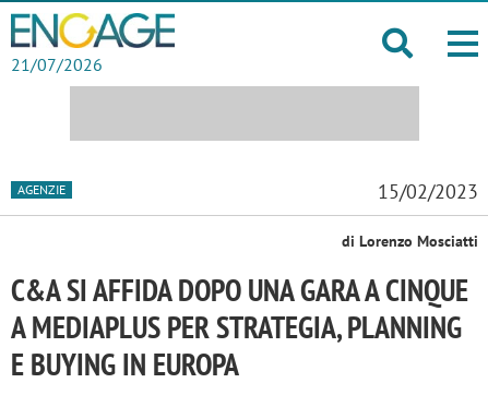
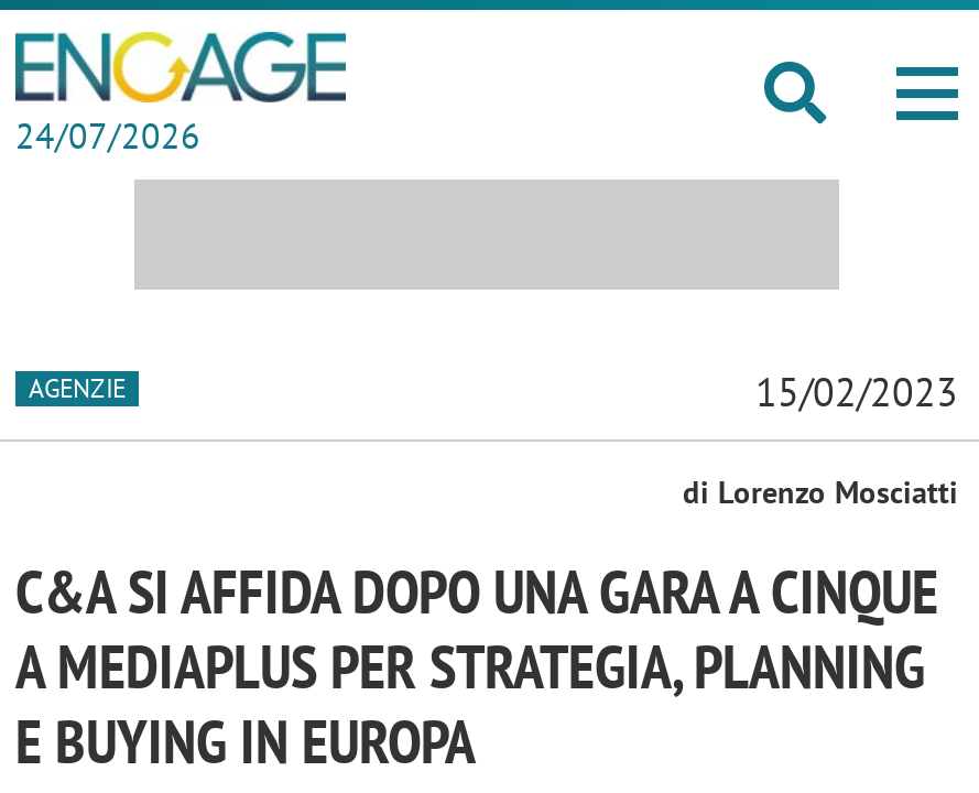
[11,53,103,75] 21/07/2026 -> [15,113,200,157] 24/07/2026

